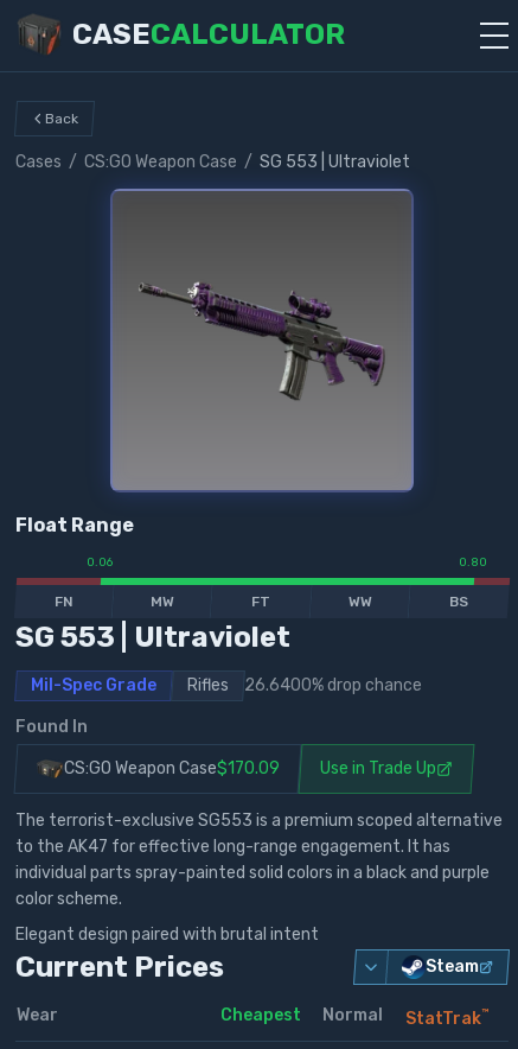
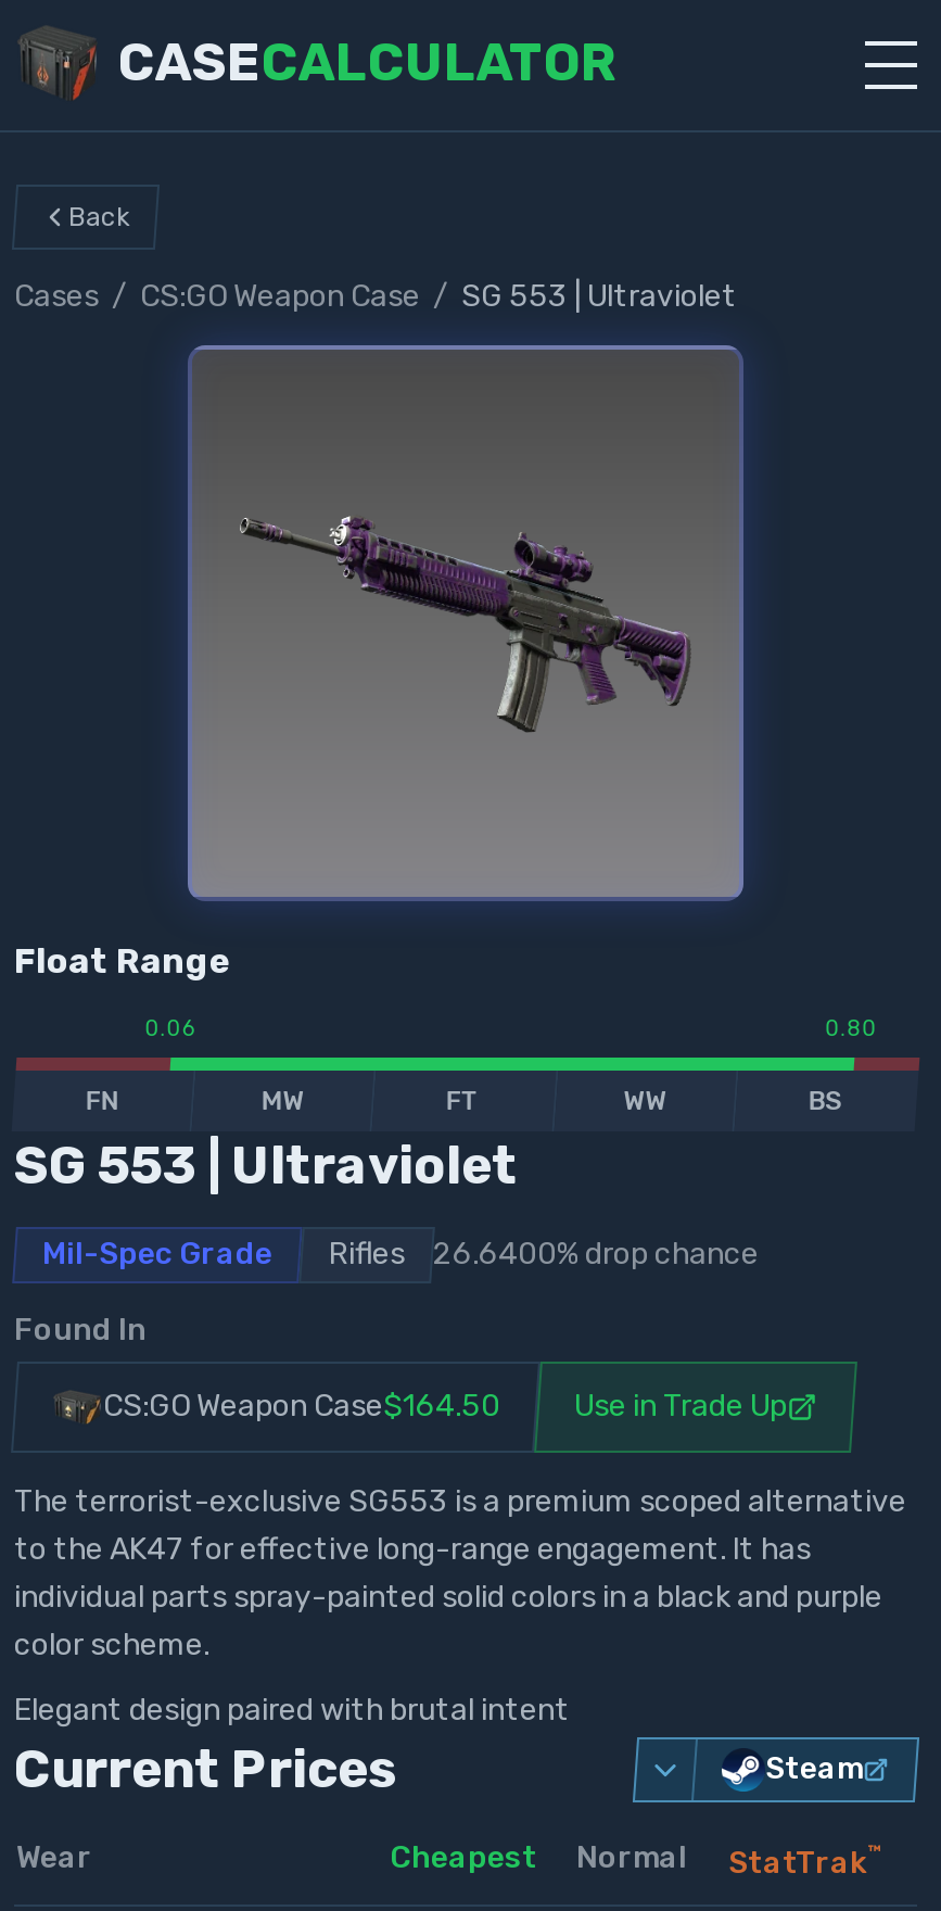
[64,758,280,778] CS:GO Weapon Case$170.09 -> [103,1388,500,1425] CS:GO Weapon Case$164.50

